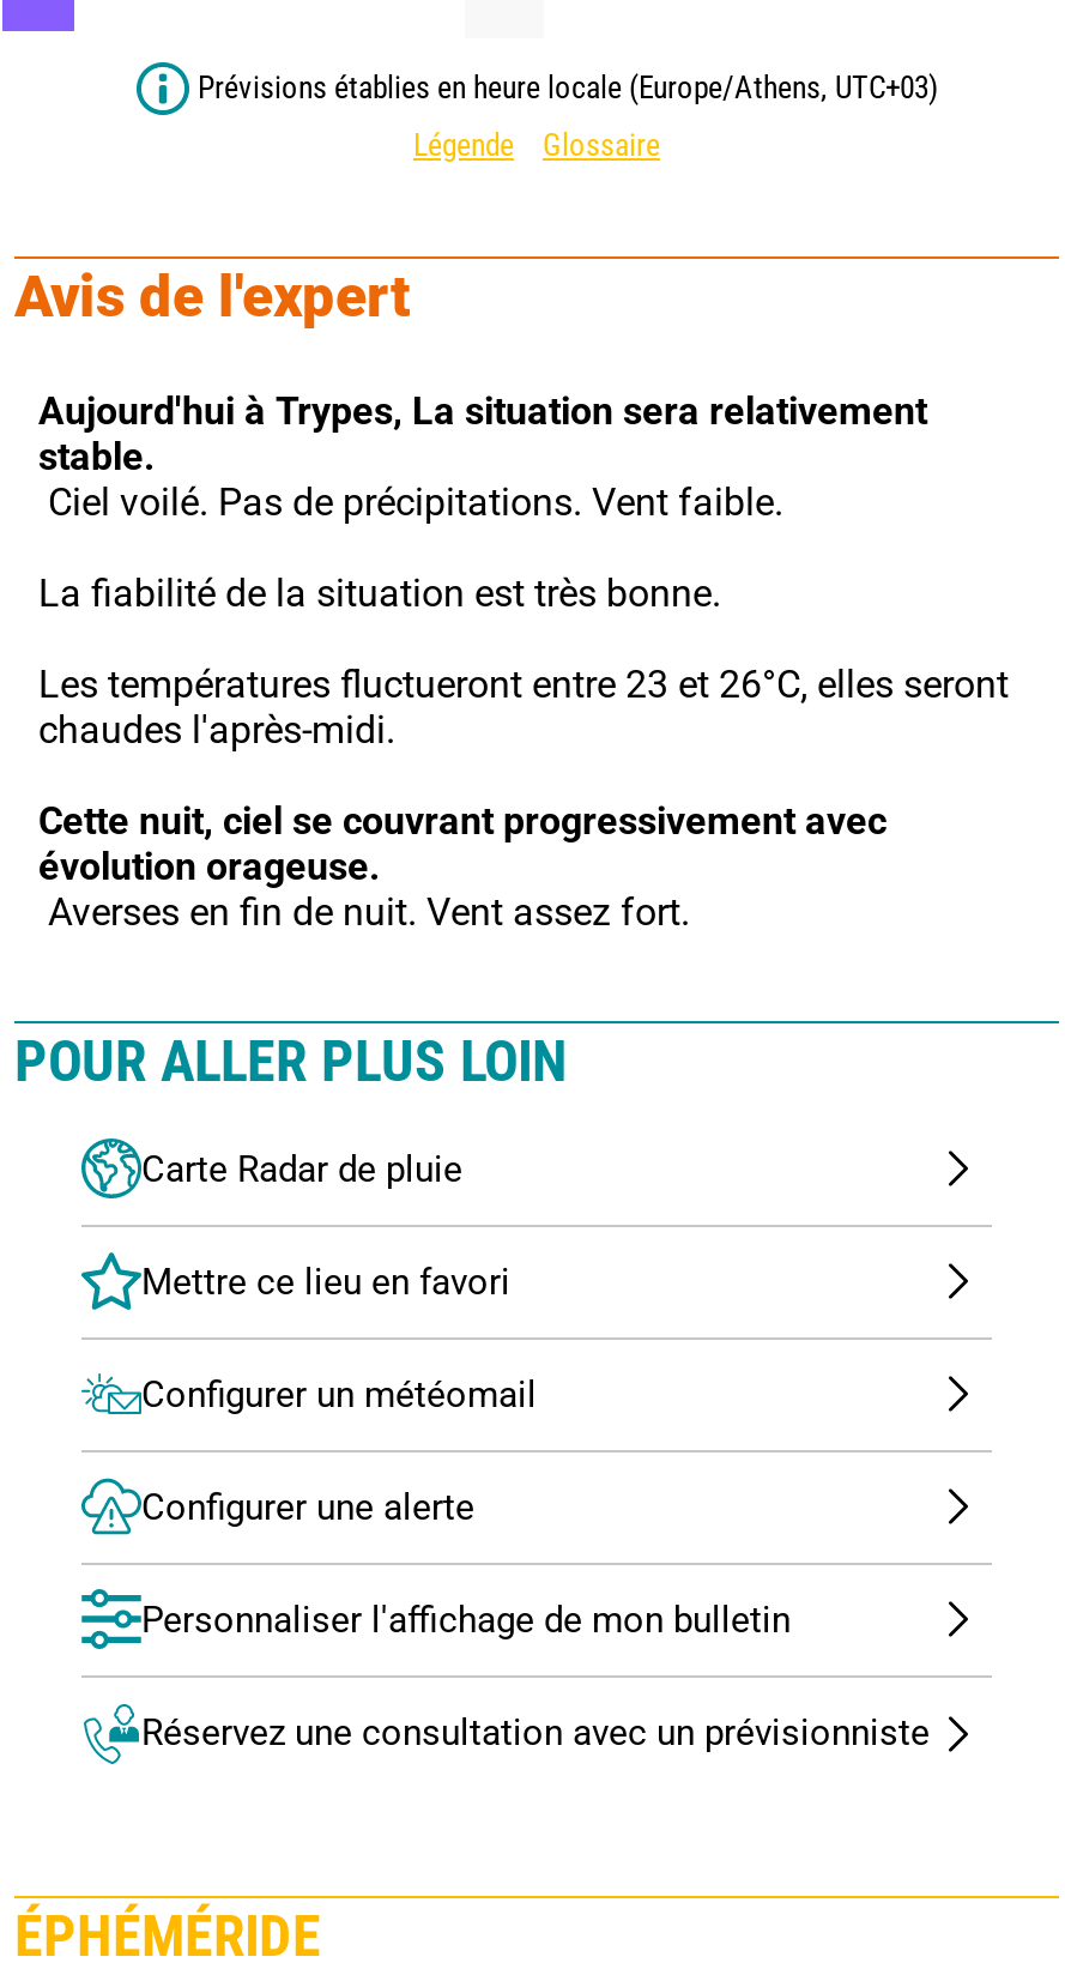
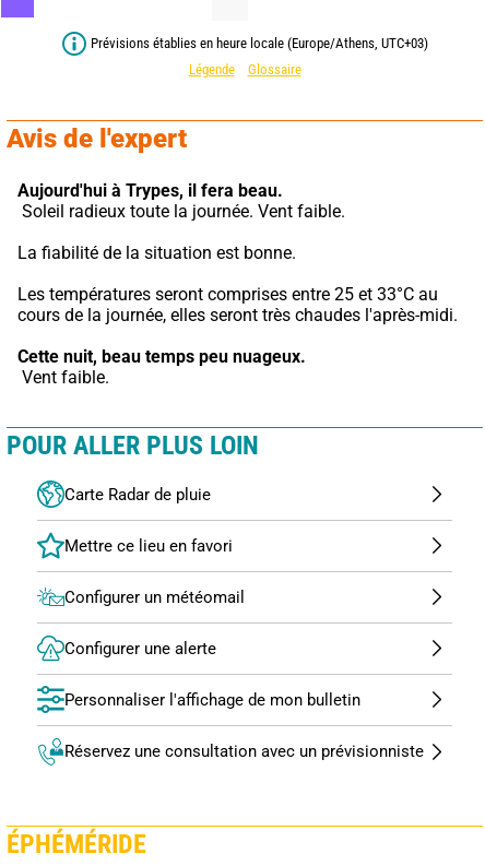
[38,388,927,525] Aujourd'hui à Trypes, La situation sera relativement | stable. | Ciel voilé. Pas de précipitations. Vent faible. -> [17,180,345,222] Aujourd'hui à Trypes, il fera beau. | Soleil radieux toute la journée. Vent faible.
[38,570,721,616] La fiabilité de la situation est très bonne. -> [17,242,296,263] La fiabilité de la situation est bonne.
[38,661,1009,752] Les températures fluctueront entre 23 et 26°C, elles seront | chaudes l'après-midi. -> [17,284,458,325] Les températures seront comprises entre 25 et 33°C au | cours de la journée, elles seront très chaudes l'après-midi.
[38,798,887,935] Cette nuit, ciel se couvrant progressivement avec | évolution orageuse. | Averses en fin de nuit. Vent assez fort. -> [17,346,306,388] Cette nuit, beau temps peu nuageux. | Vent faible.

